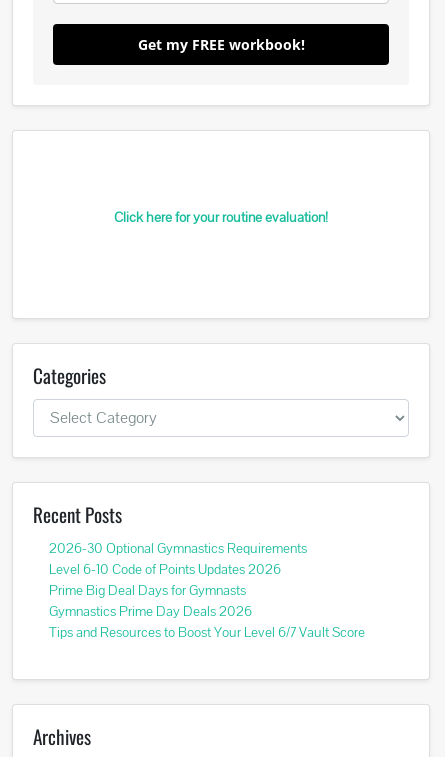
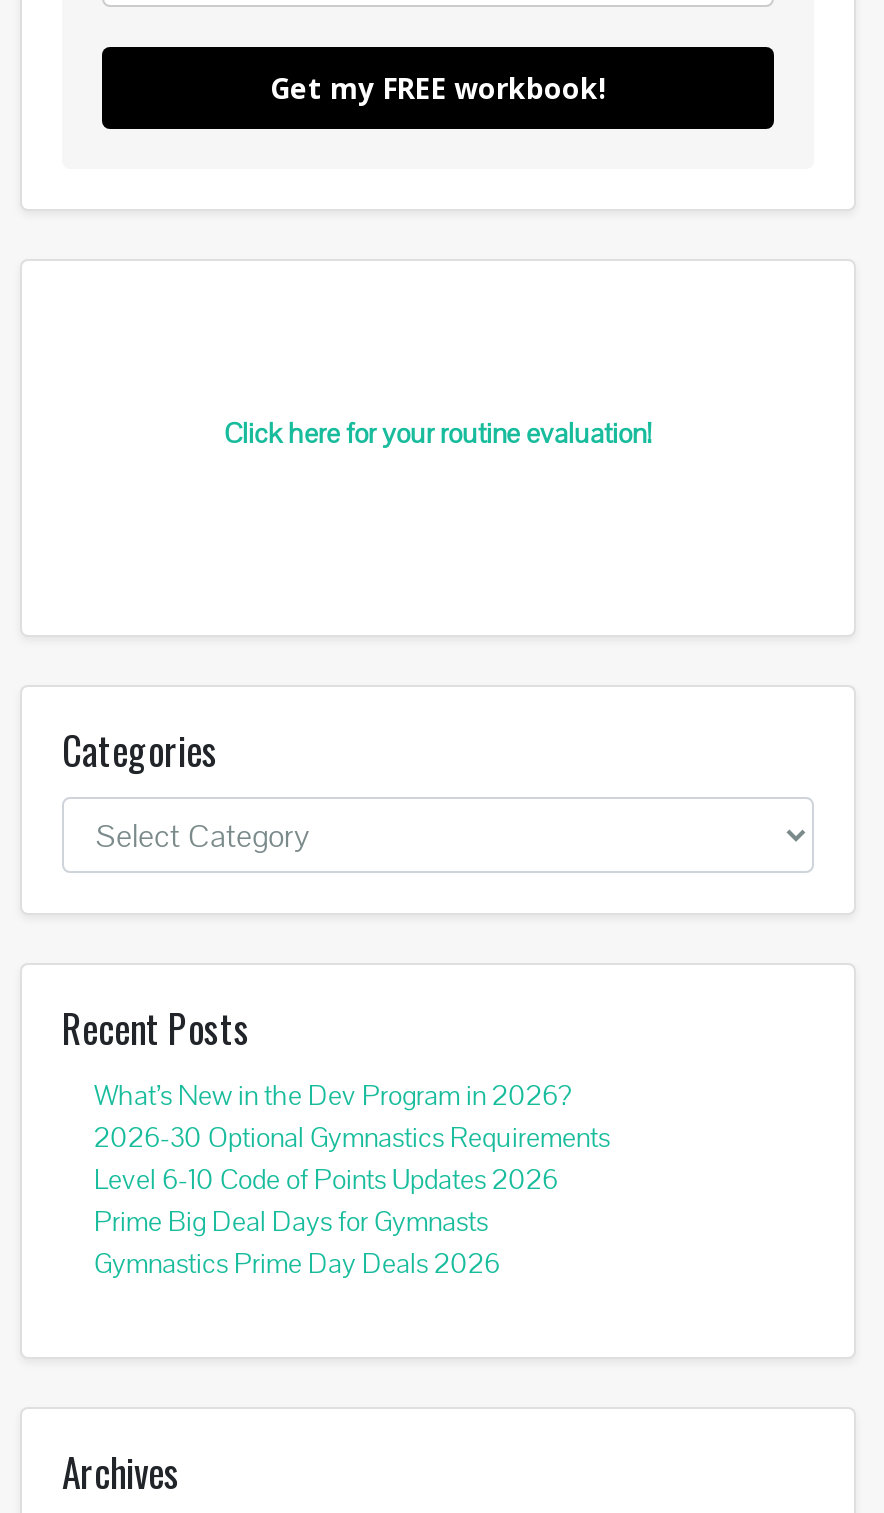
none -> [94,1077,572,1113] What’s New in the Dev Program in 2026?
moved [49,539,307,620] -> [94,1119,610,1281]: 2026-30 Optional Gymnastics Requirements | Level 6-10 Code of Points Updates 2026 | Prime Big Deal Days for Gymnasts | Gymnastics Prime Day Deals 2026
[49,623,365,641] Tips and Resources to Boost Your Level 6/7 Vault Score -> none

